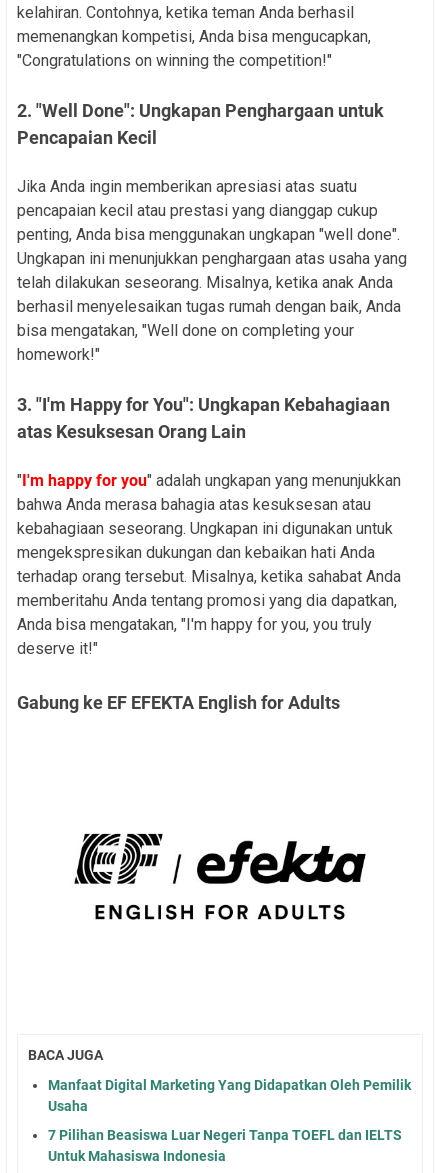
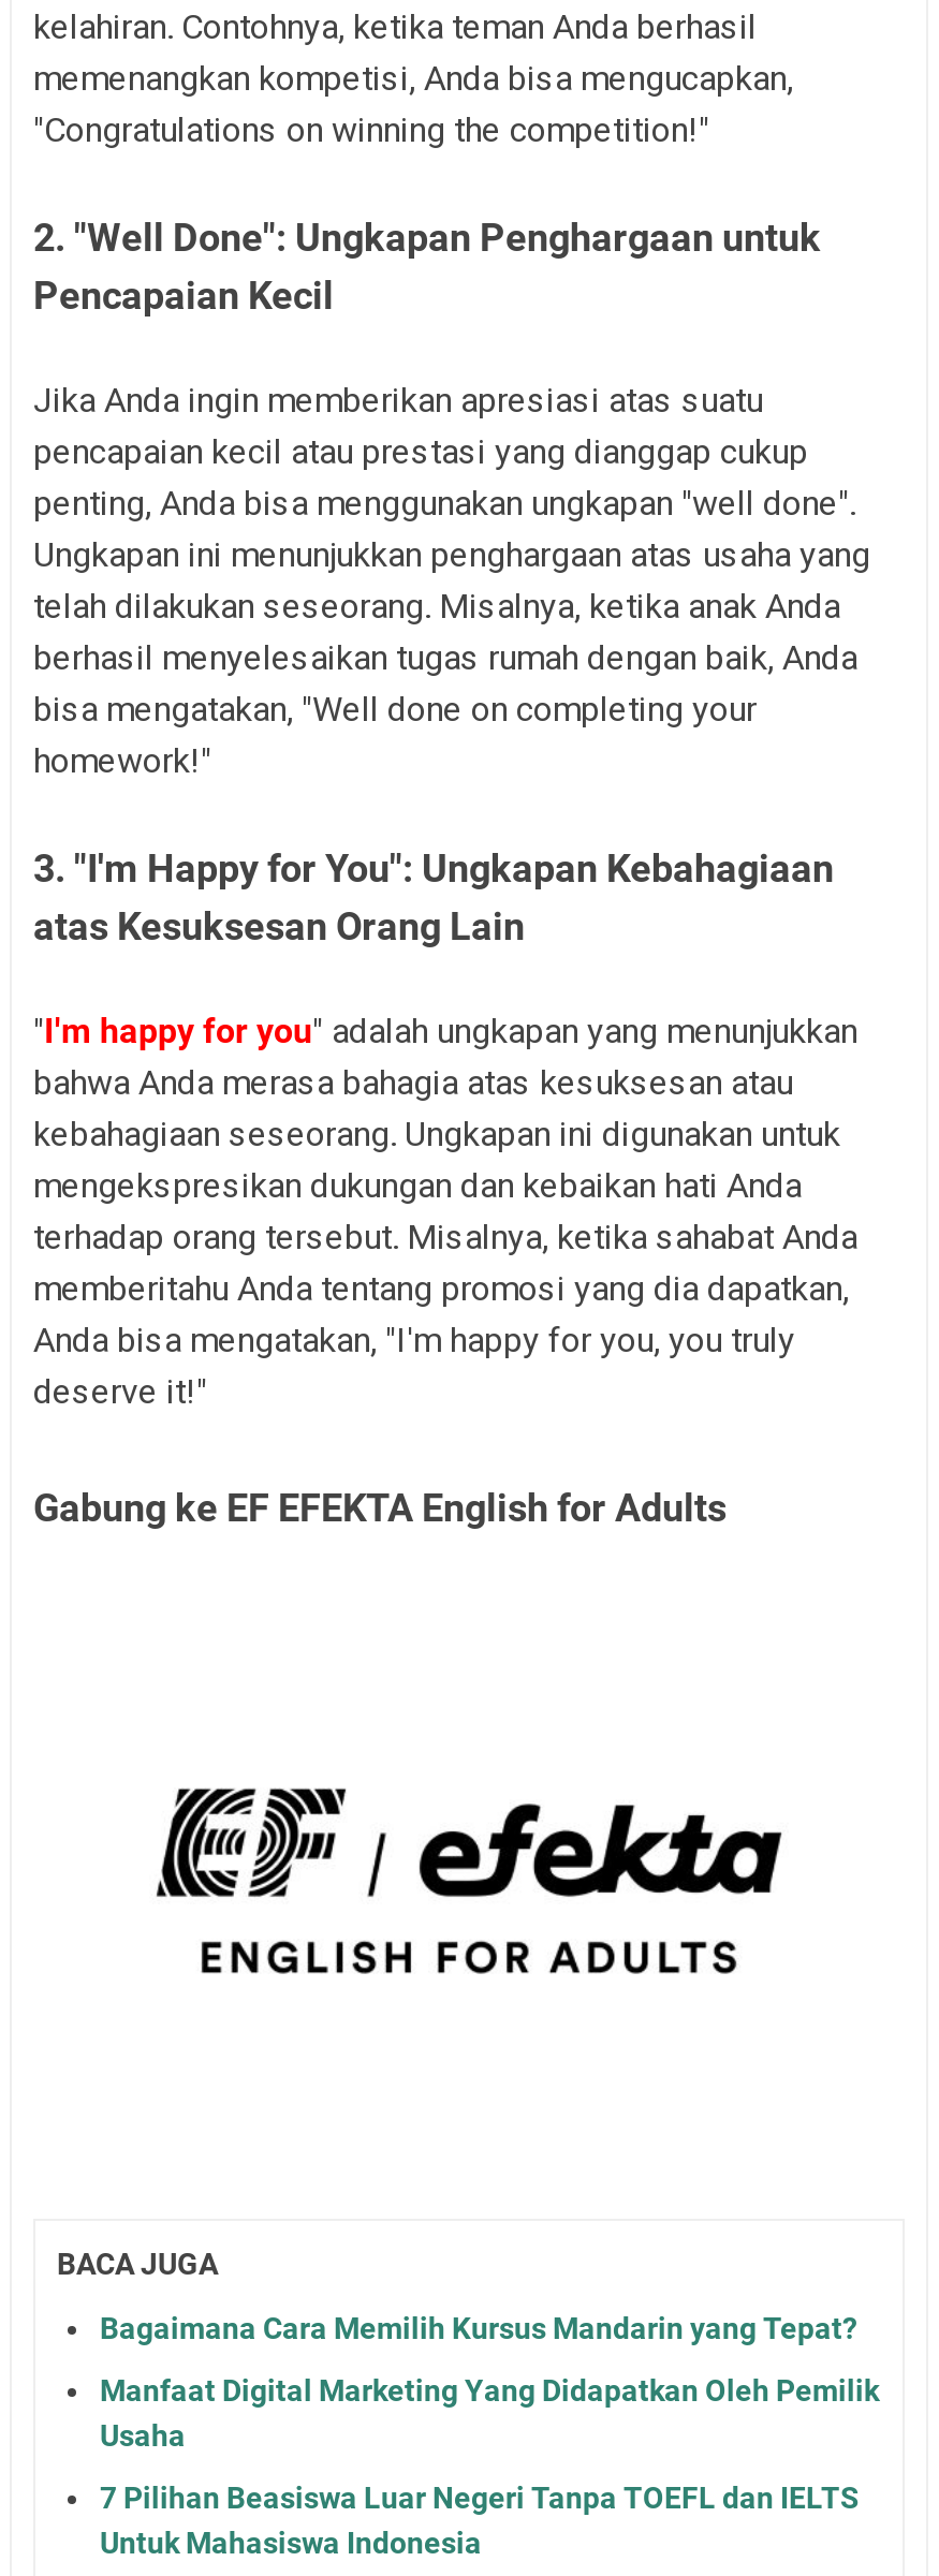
none -> [100,2311,857,2346] Bagaimana Cara Memilih Kursus Mandarin yang Tepat?

